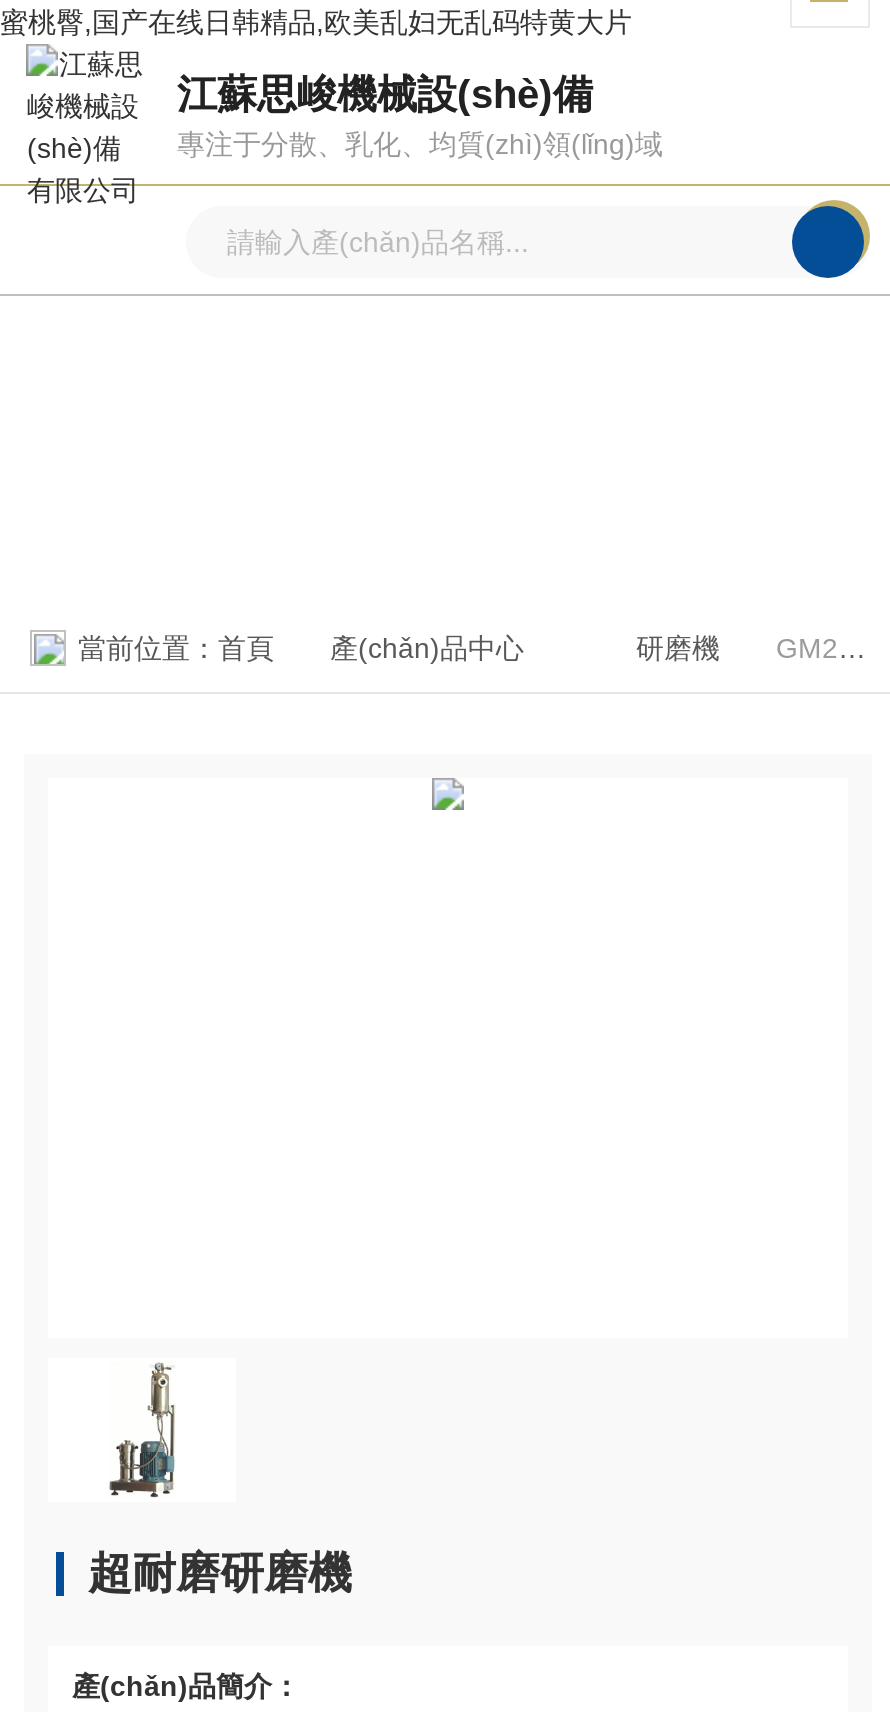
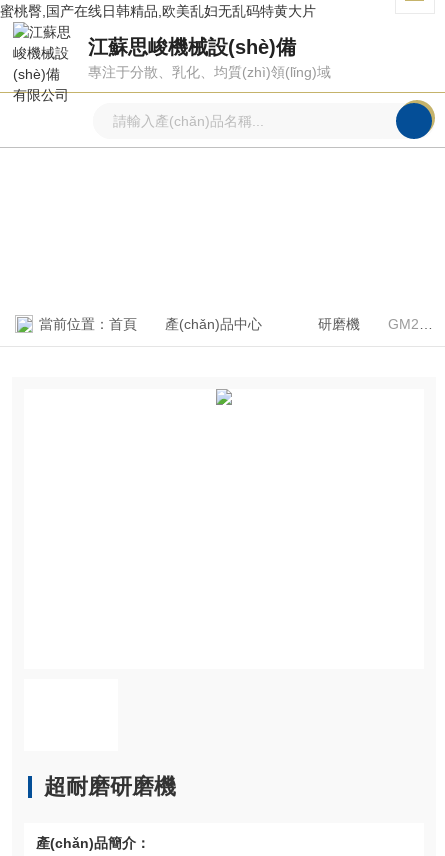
[108,1362,176,1500] [image] -> none

